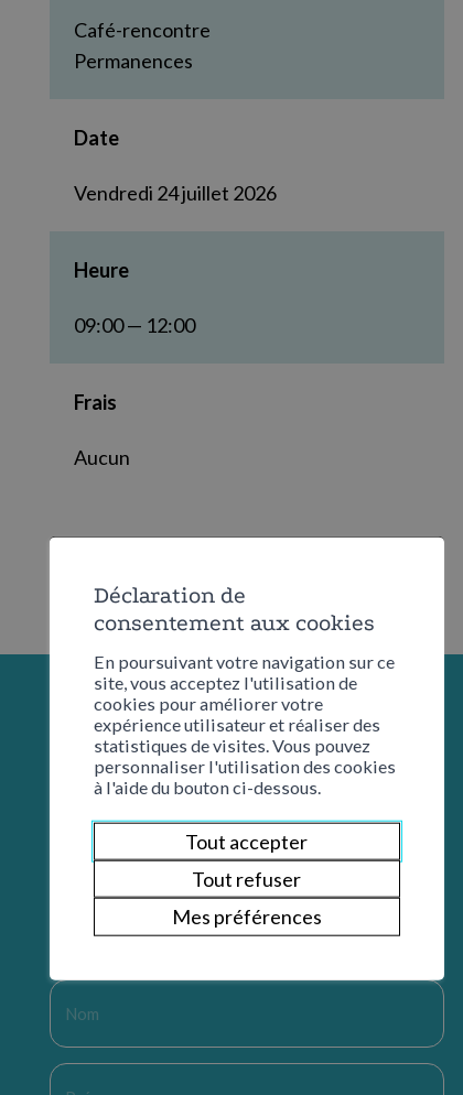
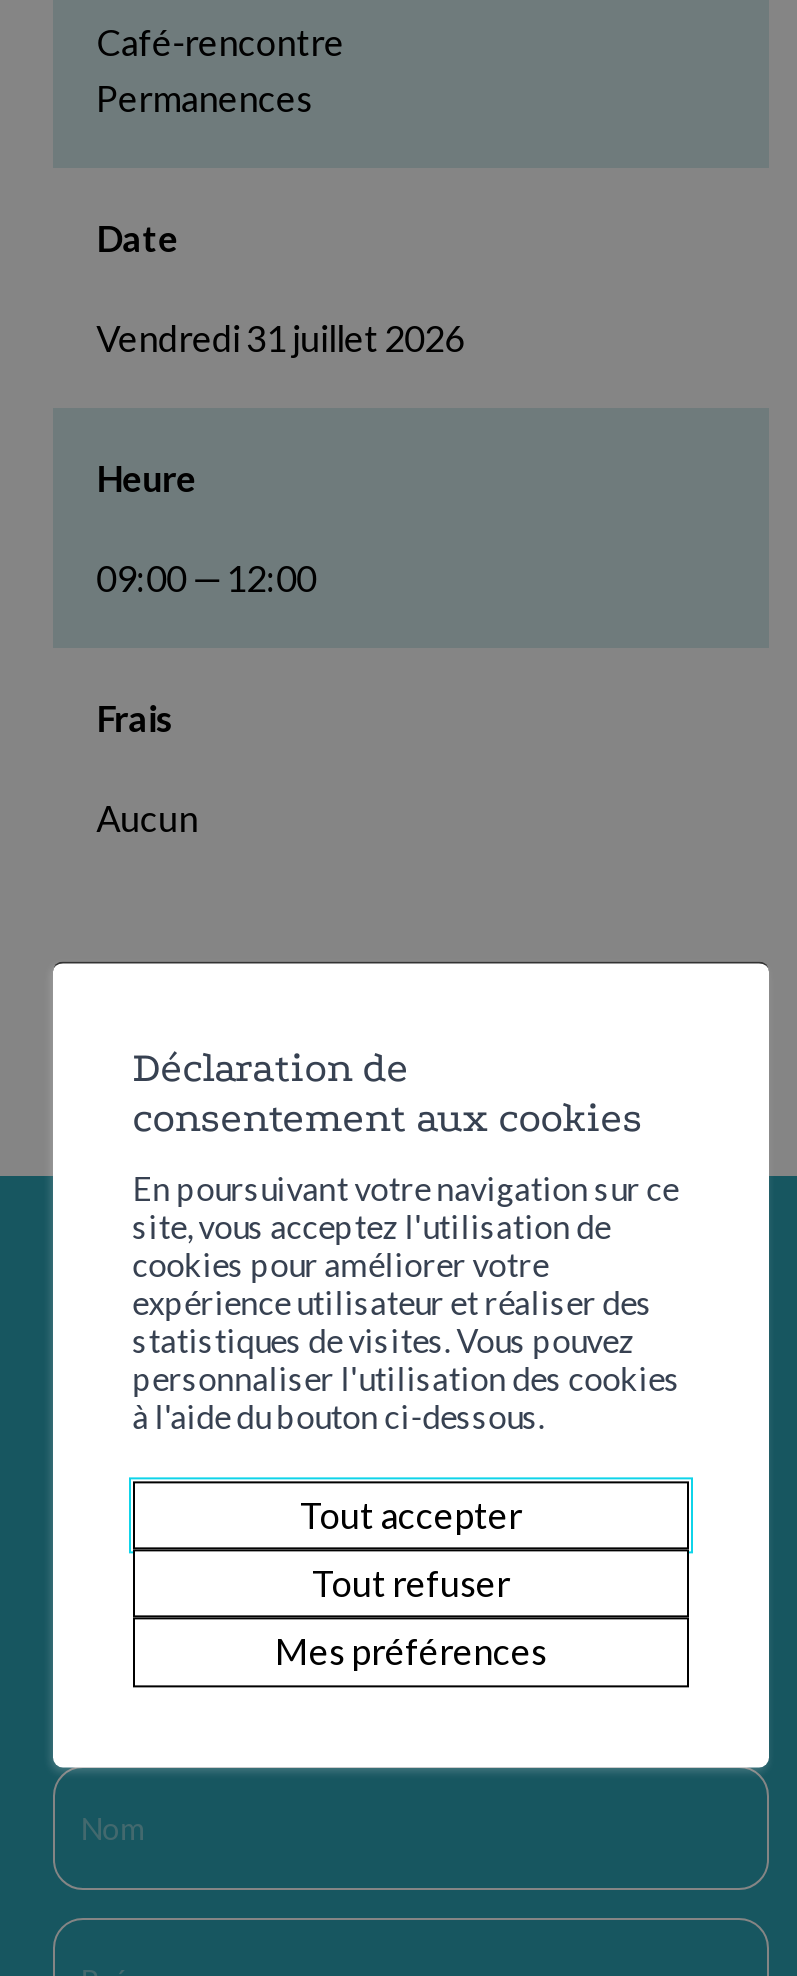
[74,181,276,205] Vendredi 24 juillet 2026 -> [96,316,464,360] Vendredi 31 juillet 2026

